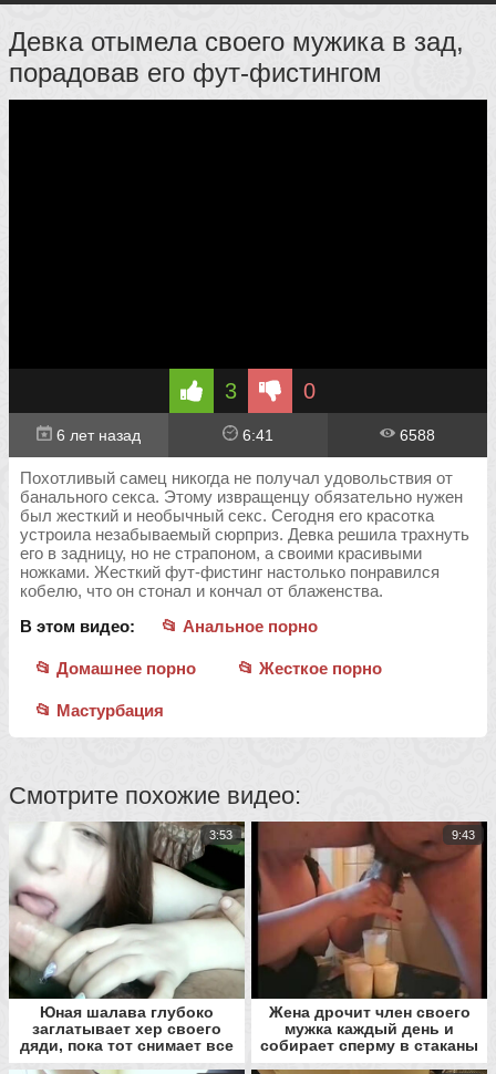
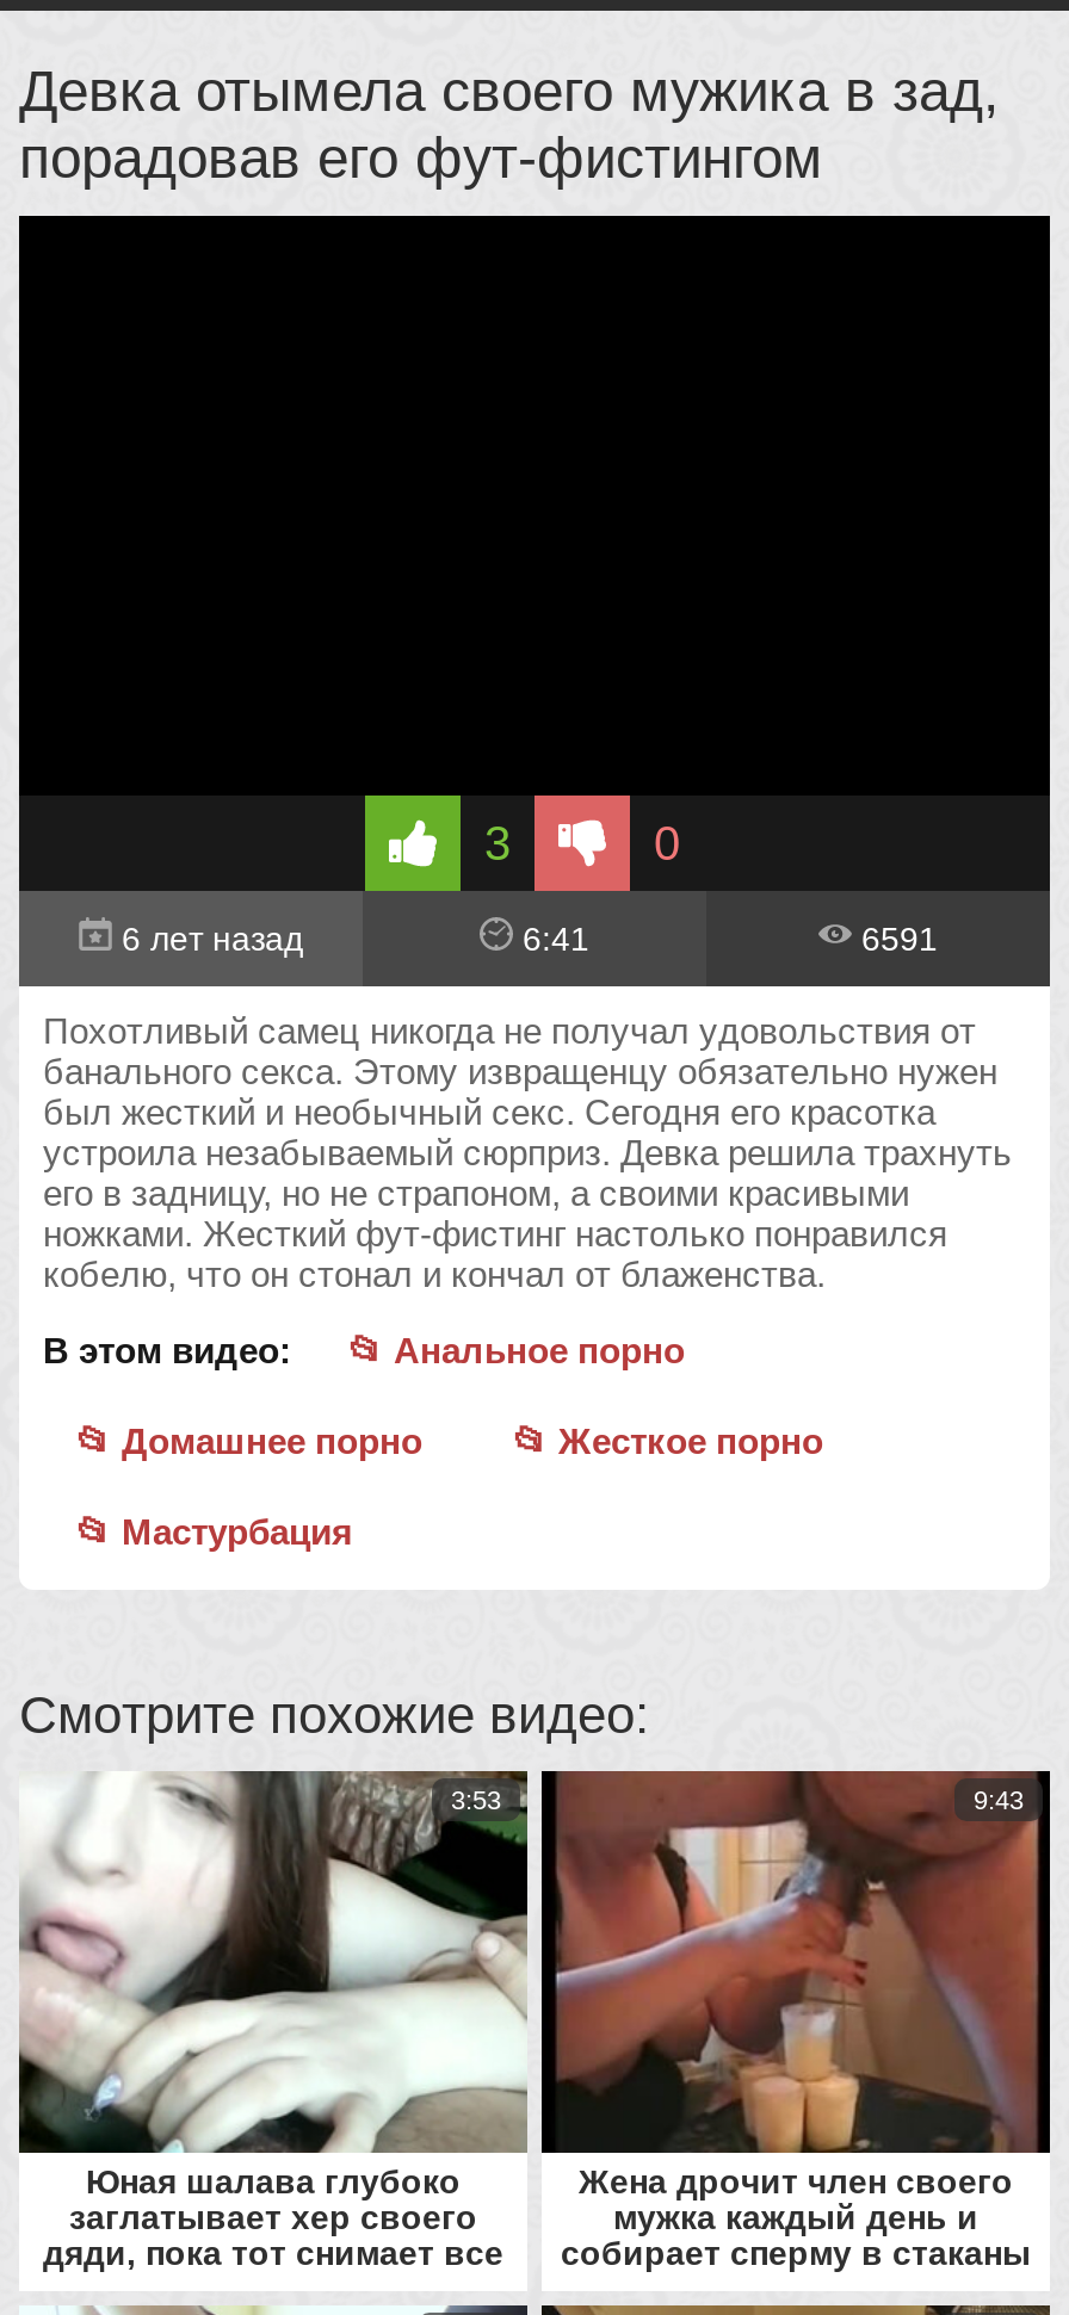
[395,426,435,444] 6588 -> [852,920,938,958] 6591

